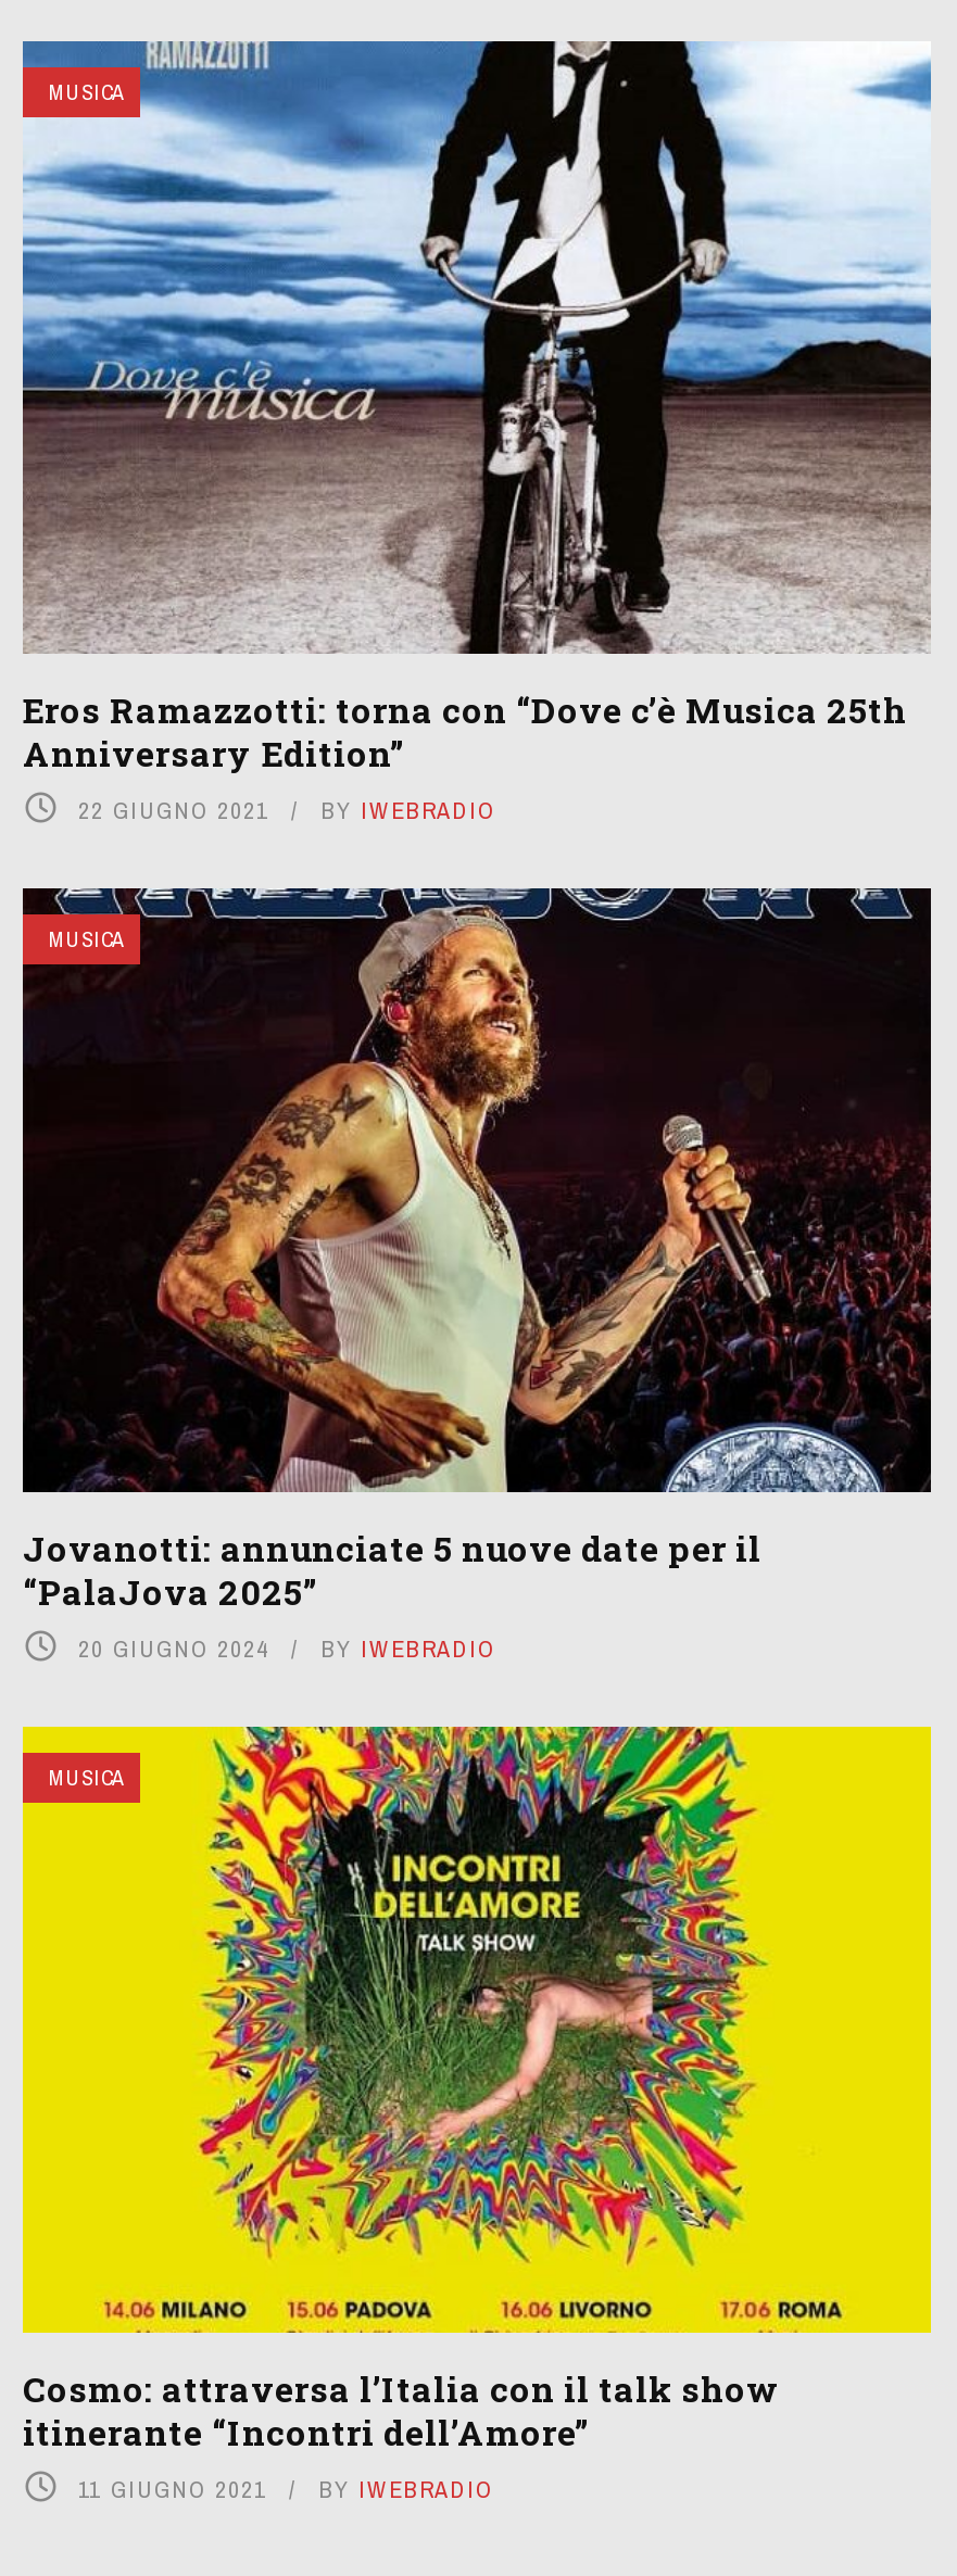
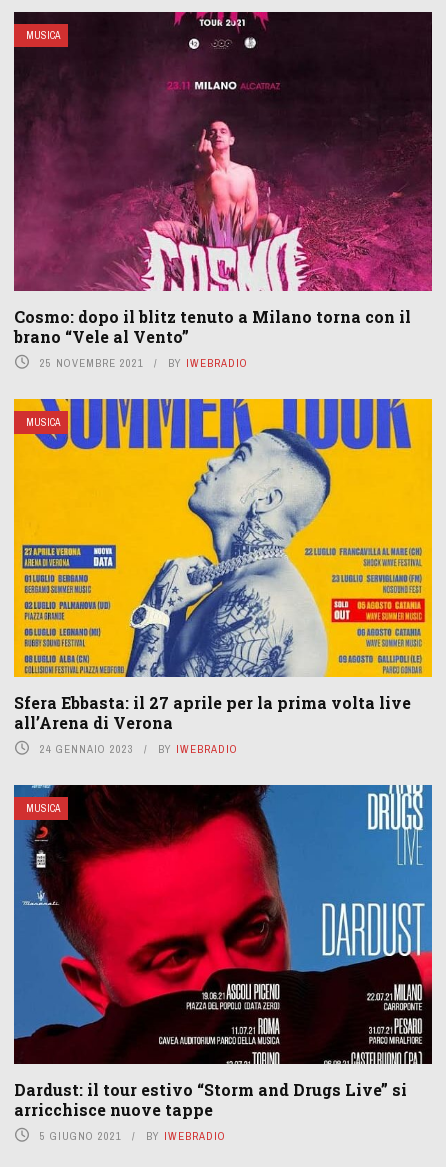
[21,39,933,824] [image] | Eros Ramazzotti: torna con “Dove c’è Musica 25th | Anniversary Edition” | 22 GIUGNO 2021 -> [13,11,433,370] [image] | Cosmo: dopo il blitz tenuto a Milano torna con il | brano “Vele al Vento” | 25 NOVEMBRE 2021
[21,886,933,1664] [image] | Jovanotti: annunciate 5 nuove date per il | “PalaJova 2025” | 20 GIUGNO 2024 -> [13,398,433,756] [image] | Sfera Ebbasta: il 27 aprile per la prima volta live | all’Arena di Verona | 24 GENNAIO 2023
[21,1725,933,2504] [image] | Cosmo: attraversa l’Italia con il talk show | itinerante “Incontri dell’Amore” | 11 GIUGNO 2021 -> [13,784,433,1143] [image] | Dardust: il tour estivo “Storm and Drugs Live” si | arricchisce nuove tappe | 5 GIUGNO 2021

